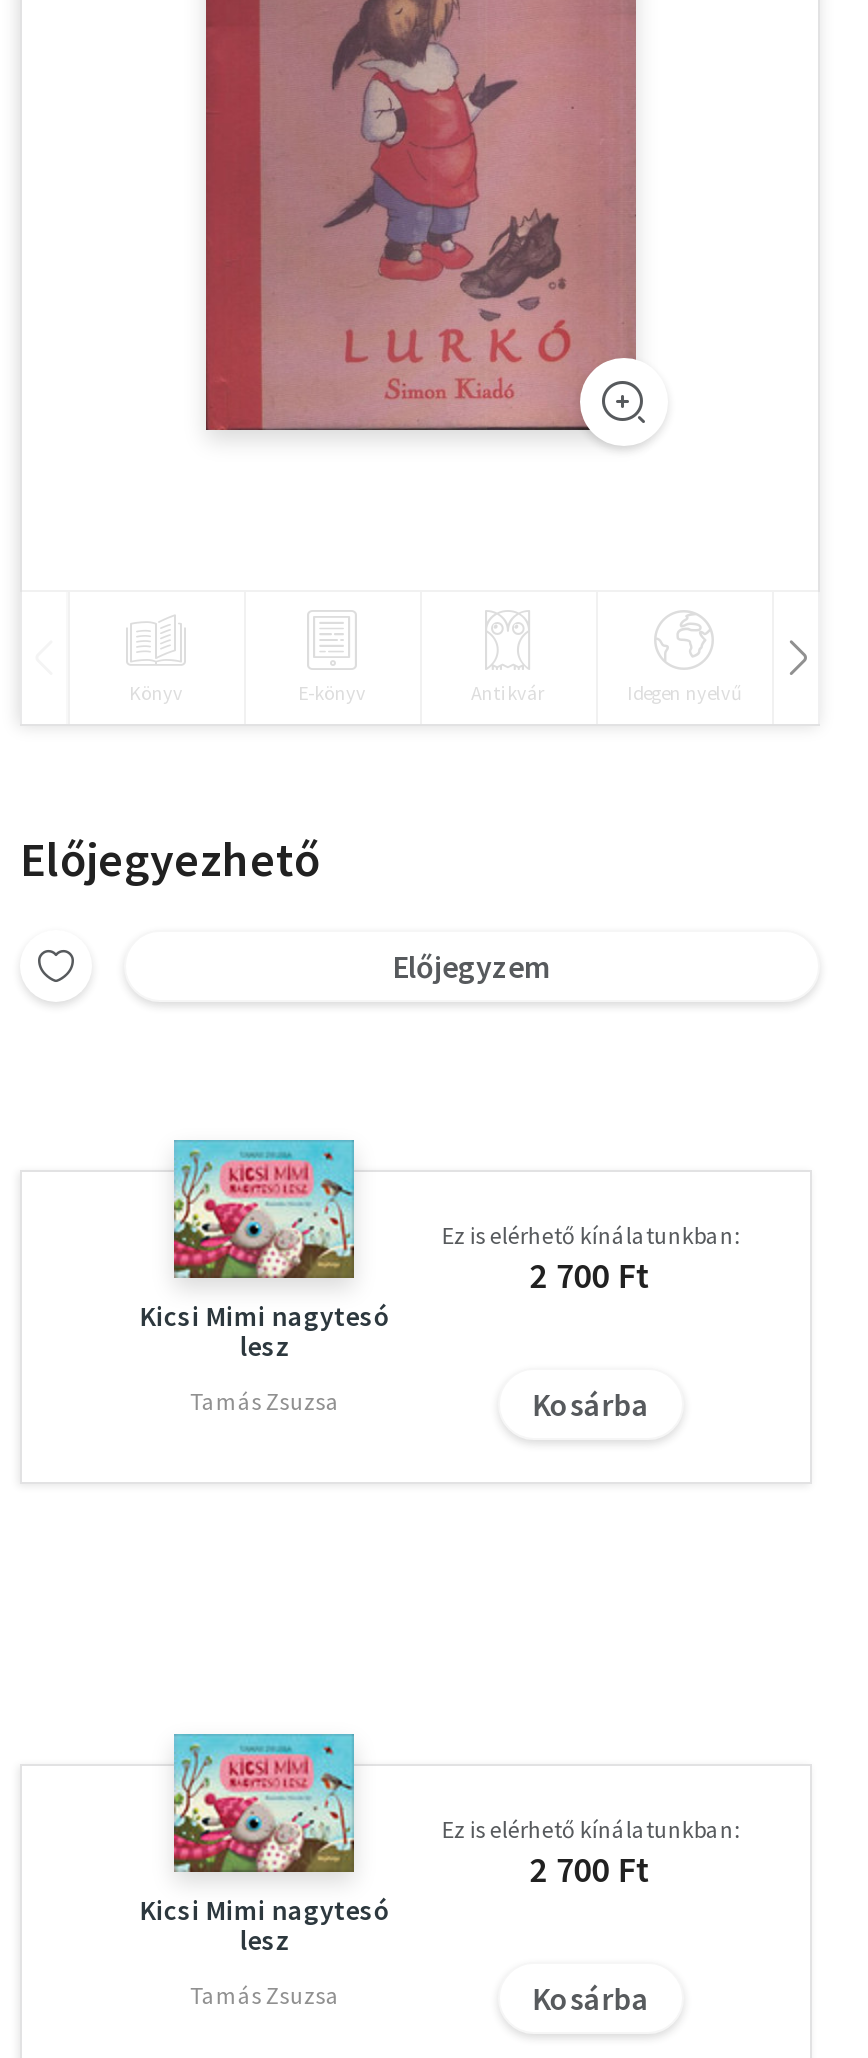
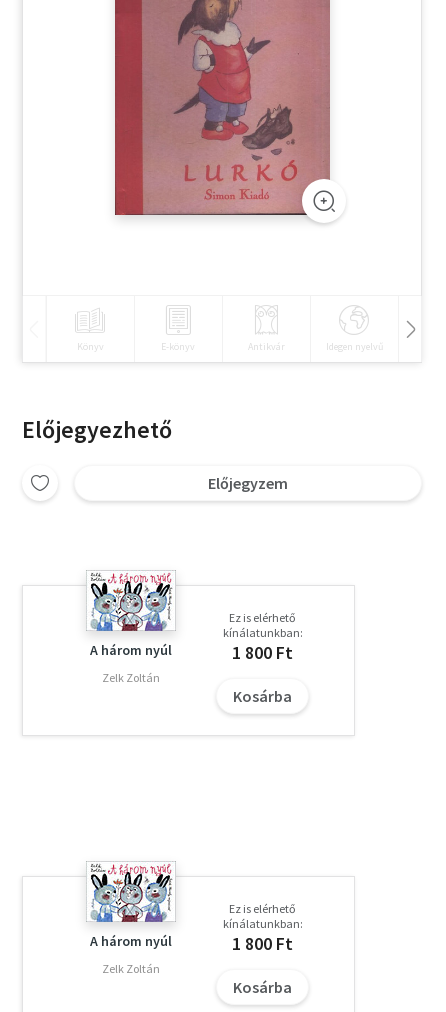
[140,1138,390,1363] [image] | Kicsi Mimi nagytesó | lesz -> [85,570,190,658] [image] | A három nyúl
[442,1219,740,1297] Ez is elérhető kínálatunkban: | 2 700 Ft -> [223,609,303,663] Ez is elérhető | kínálatunkban: | 1 800 Ft
[190,1385,340,1415] Tamás Zsuzsa -> [102,669,160,684] Zelk Zoltán
[140,1732,390,1957] [image] | Kicsi Mimi nagytesó | lesz -> [85,861,190,949] [image] | A három nyúl
[442,1813,740,1891] Ez is elérhető kínálatunkban: | 2 700 Ft -> [223,900,303,954] Ez is elérhető | kínálatunkban: | 1 800 Ft
[190,1979,340,2009] Tamás Zsuzsa -> [102,960,160,975] Zelk Zoltán

